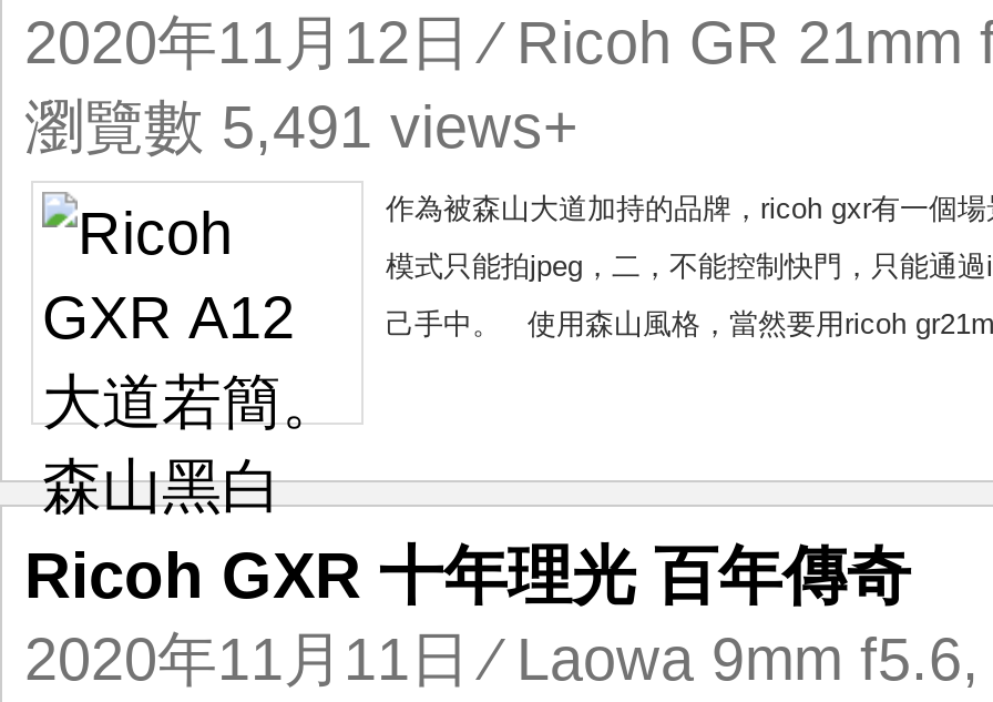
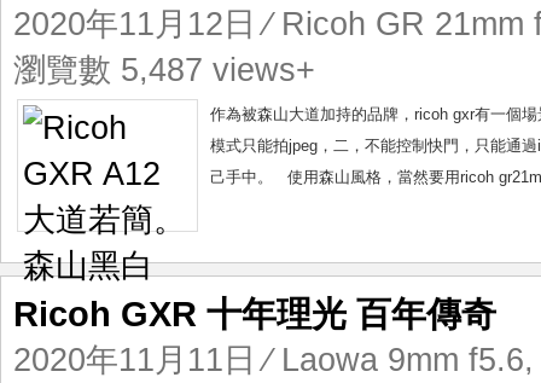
[24,94,579,161] 瀏覽數 5,491 views+ -> [13,52,315,88] 瀏覽數 5,487 views+

